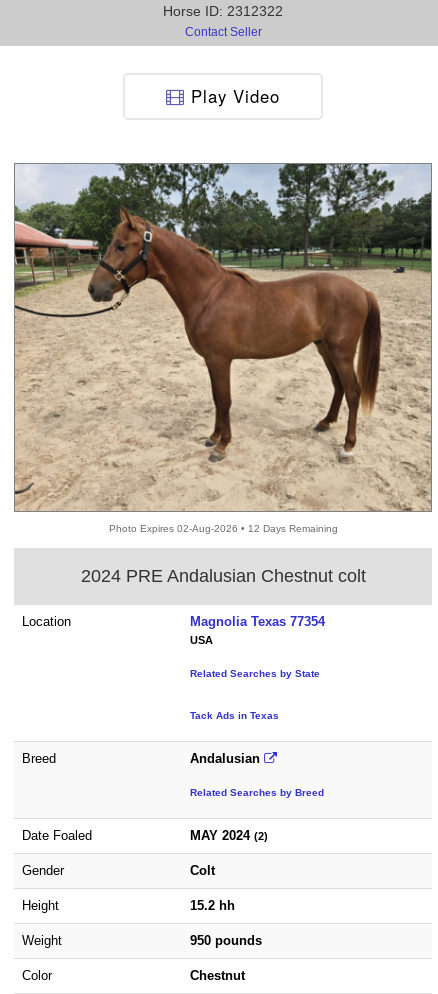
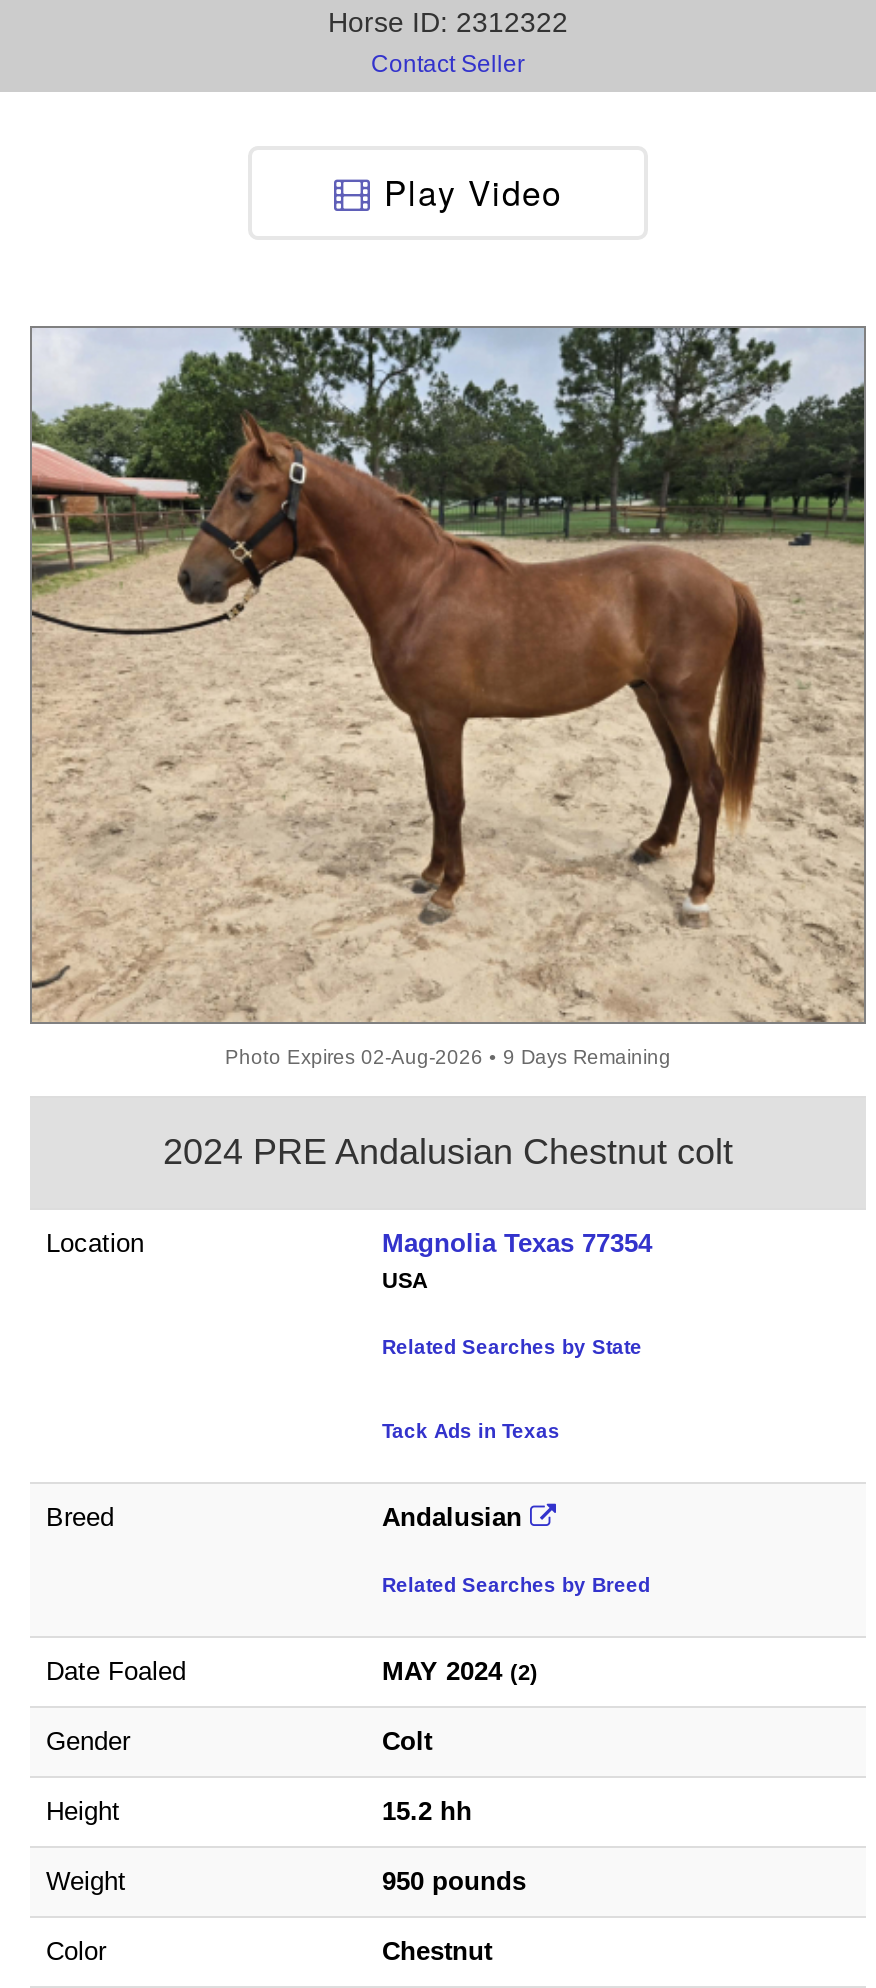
[108,523,337,534] Photo Expires 02-Aug-2026 • 12 Days Remaining -> [225,1046,671,1068] Photo Expires 02-Aug-2026 • 9 Days Remaining

